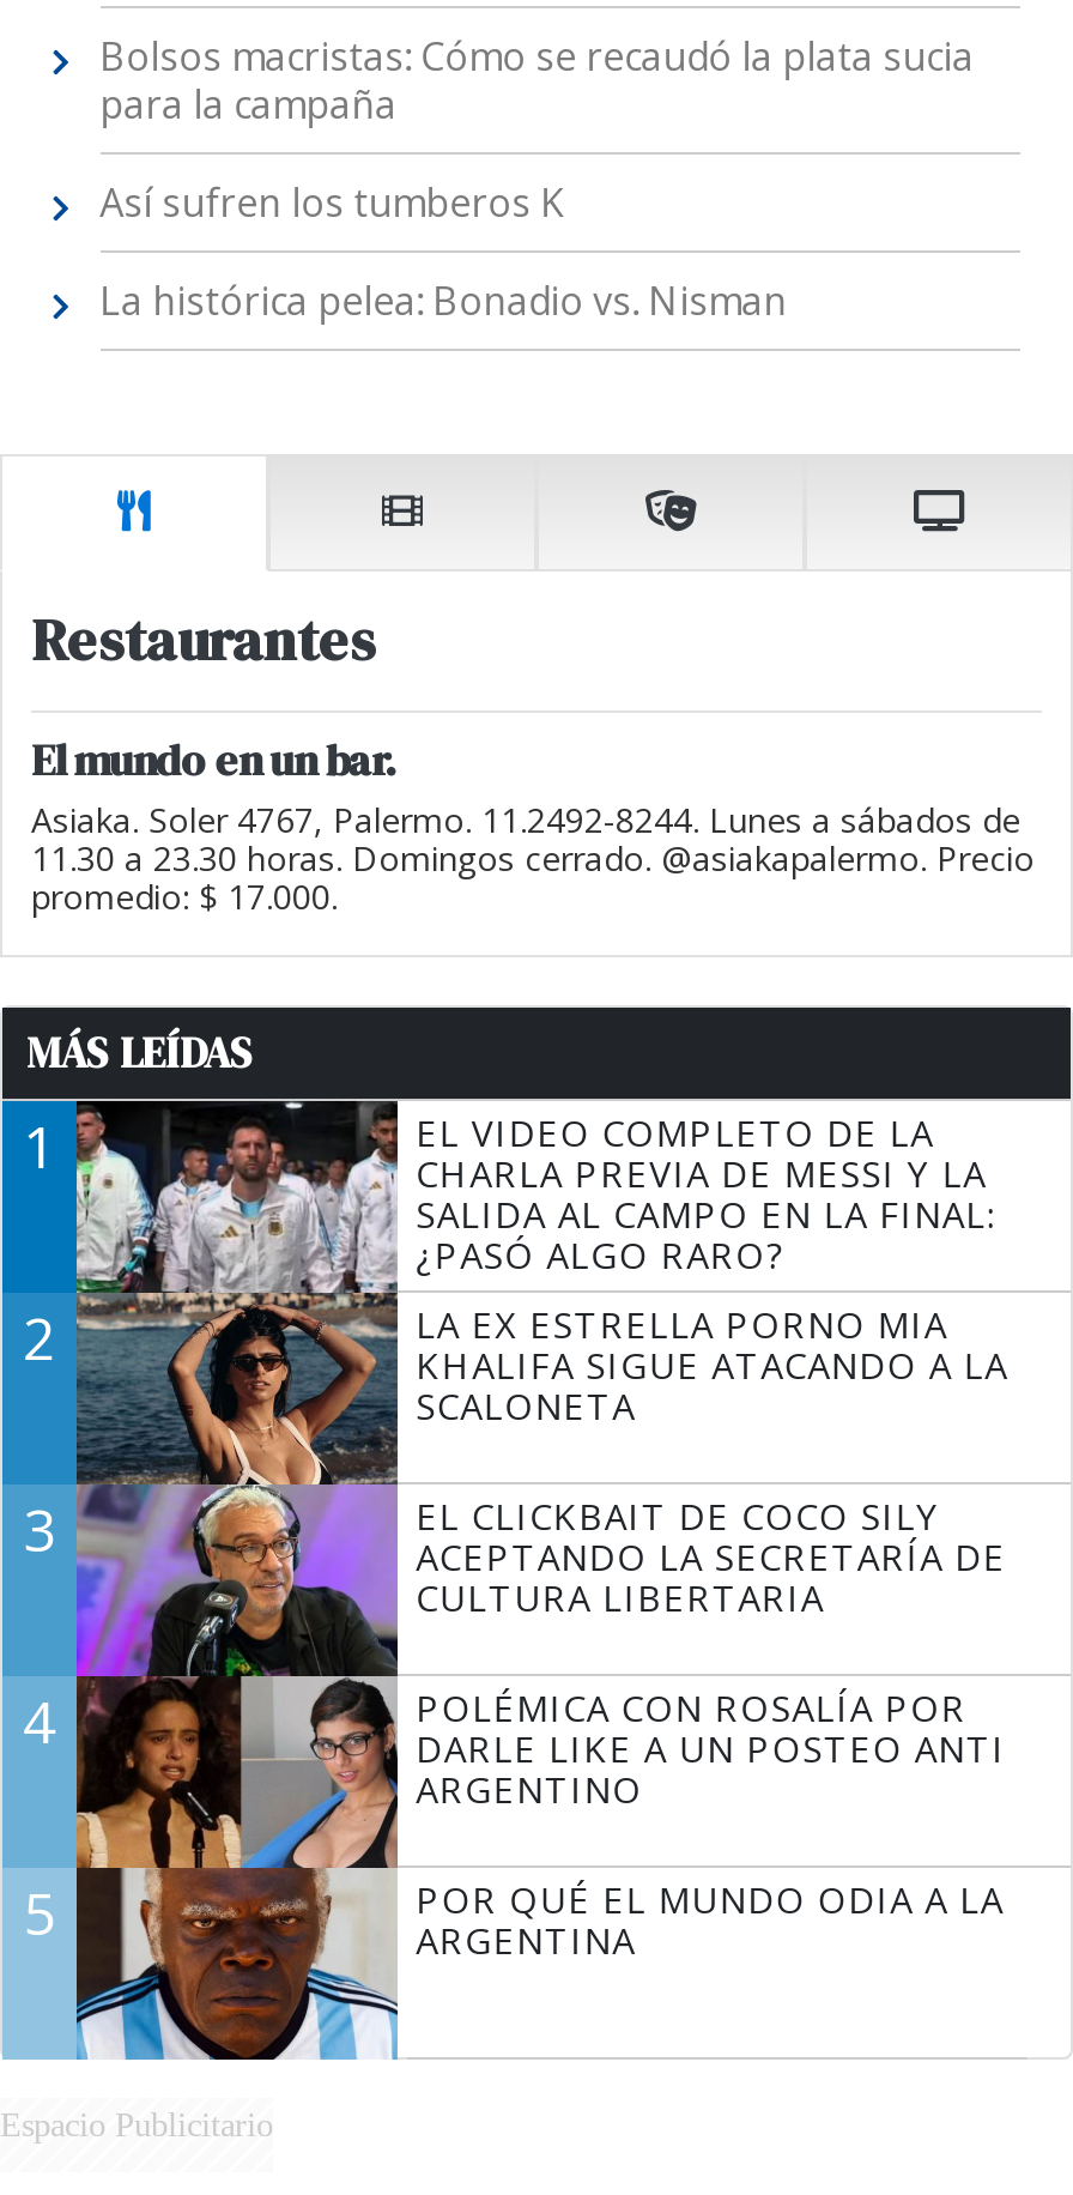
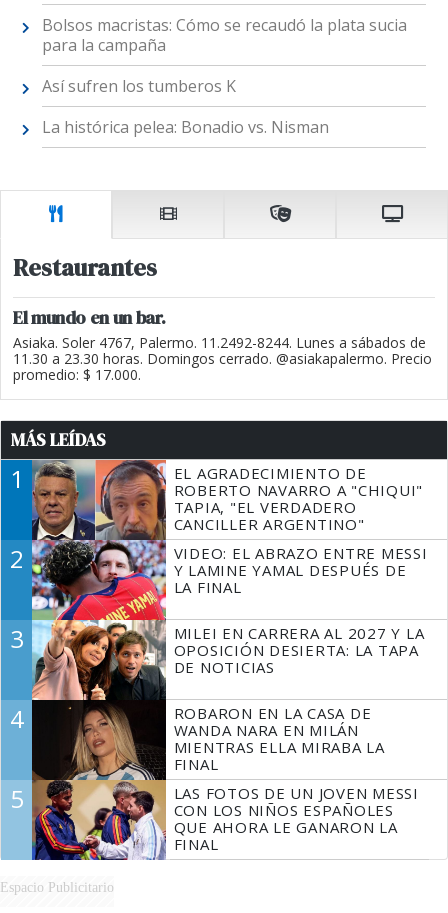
[74,1099,996,2062] [image] | EL VIDEO COMPLETO DE LA | CHARLA PREVIA DE MESSI Y LA | SALIDA AL CAMPO EN LA FINAL: | ¿PASÓ ALGO RARO? -> [31,459,423,861] [image] | EL AGRADECIMIENTO DE | ROBERTO NAVARRO A "CHIQUI" | TAPIA, "EL VERDADERO | CANCILLER ARGENTINO"
[416,1299,1008,1428] LA EX ESTRELLA PORNO MIA | KHALIFA SIGUE ATACANDO A LA | SCALONETA -> [174,543,428,597] VIDEO: EL ABRAZO ENTRE MESSI | Y LAMINE YAMAL DESPUÉS DE | LA FINAL
[416,1490,1006,1620] EL CLICKBAIT DE COCO SILY | ACEPTANDO LA SECRETARÍA DE | CULTURA LIBERTARIA -> [174,623,424,677] MILEI EN CARRERA AL 2027 Y LA | OPOSICIÓN DESIERTA: LA TAPA | DE NOTICIAS
[416,1682,1006,1811] POLÉMICA CON ROSALÍA POR | DARLE LIKE A UN POSTEO ANTI | ARGENTINO -> [174,703,385,774] ROBARON EN LA CASA DE | WANDA NARA EN MILÁN | MIENTRAS ELLA MIRABA LA | FINAL
[416,1874,1004,1962] POR QUÉ EL MUNDO ODIA A LA | ARGENTINA -> [174,783,419,854] LAS FOTOS DE UN JOVEN MESSI | CON LOS NIÑOS ESPAÑOLES | QUE AHORA LE GANARON LA | FINAL

